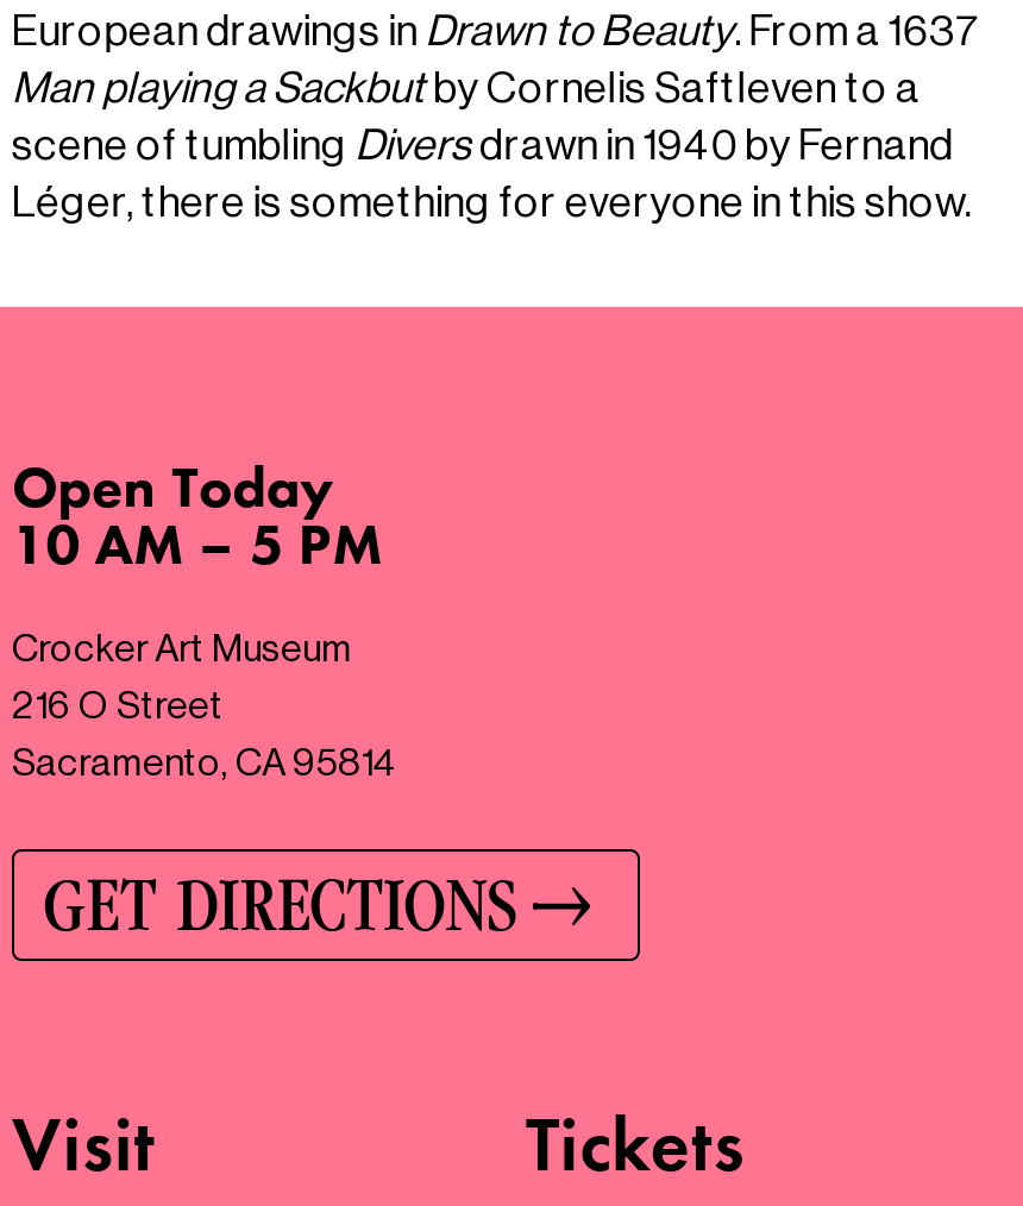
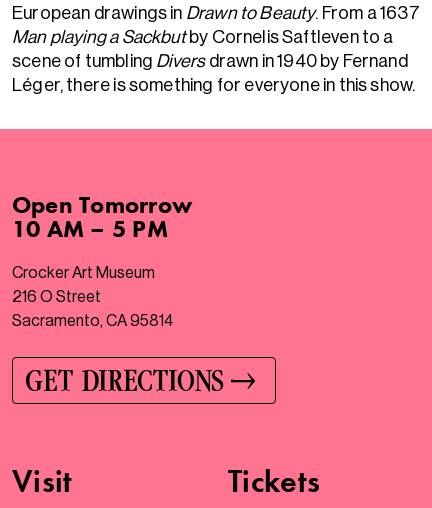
[12,450,334,524] Open Today -> [12,189,192,220] Open Tomorrow

